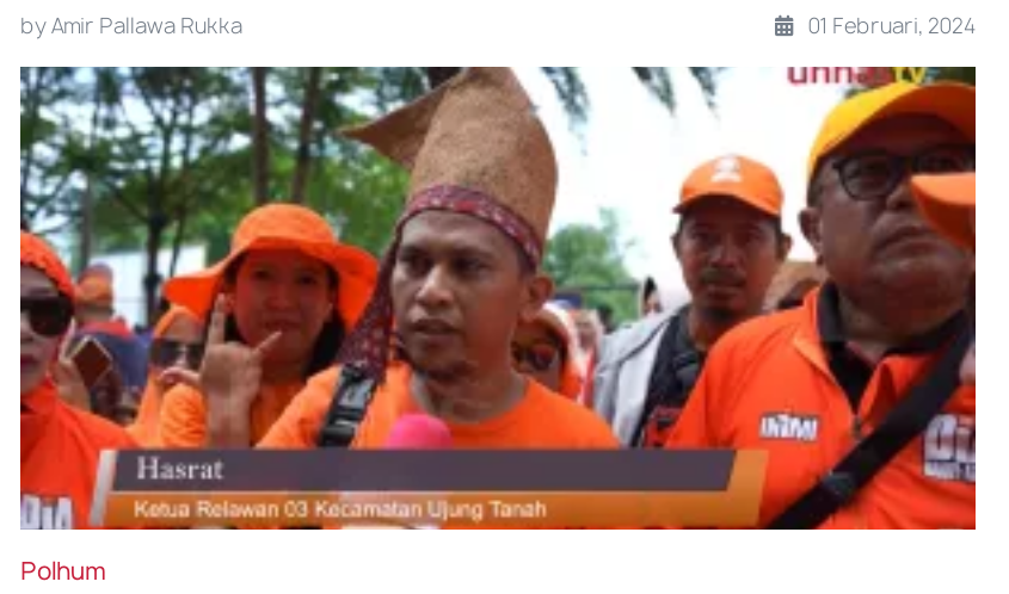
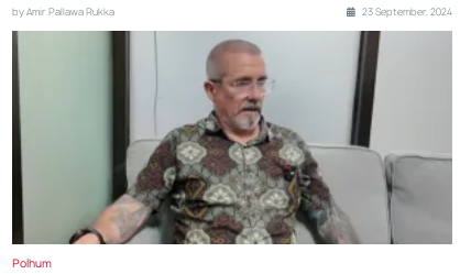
[804,12,976,41] 01 Februari, 2024 -> [360,6,452,19] 23 September, 2024
[18,64,978,532] [image] -> [11,30,453,245] [image]

